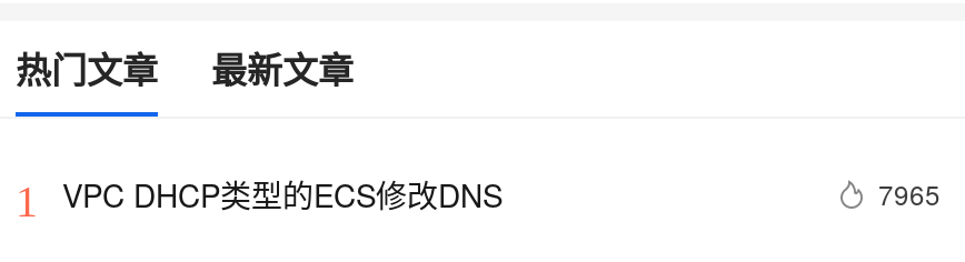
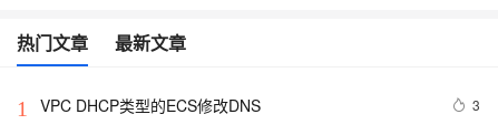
[878,175,941,212] 7965 -> [472,95,480,114] 3

